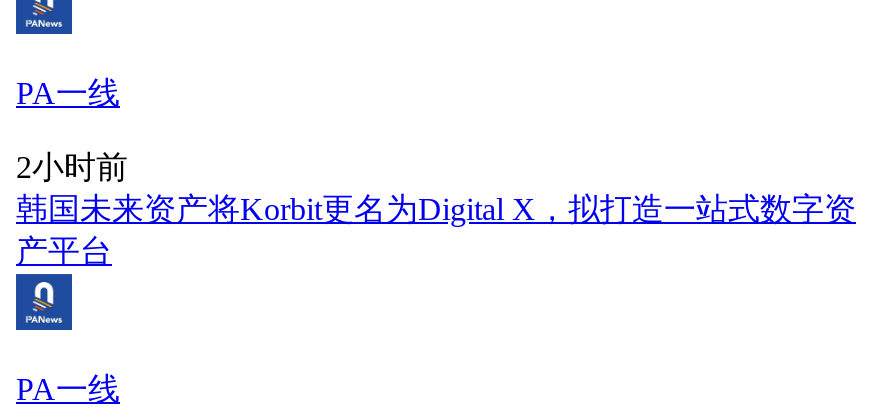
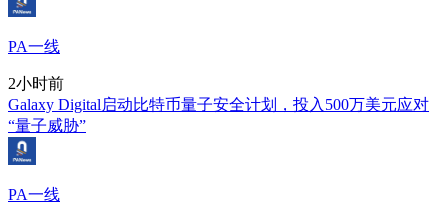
[16,192,856,268] 韩国未来资产将Korbit更名为Digital X，拟打造一站式数字资 | 产平台 -> [8,96,429,134] Galaxy Digital启动比特币量子安全计划，投入500万美元应对 | “量子威胁”

